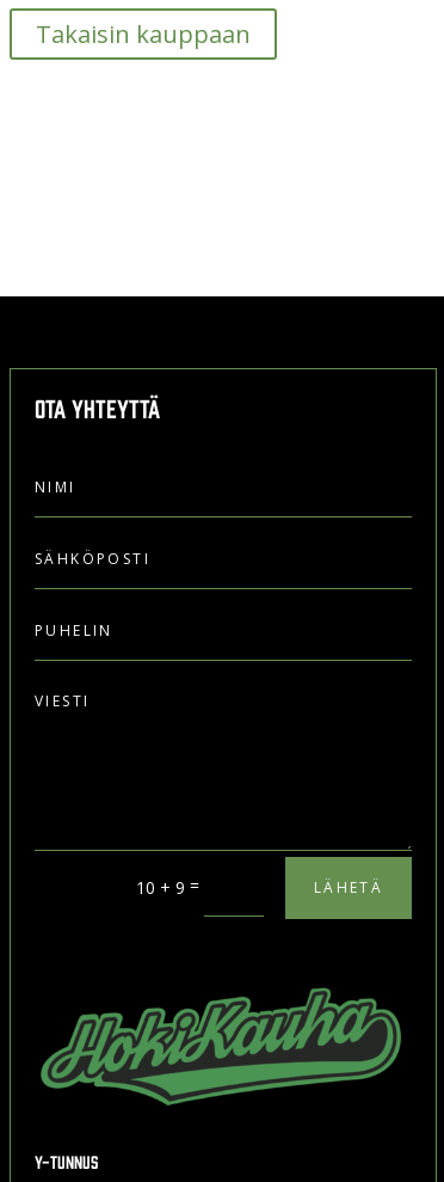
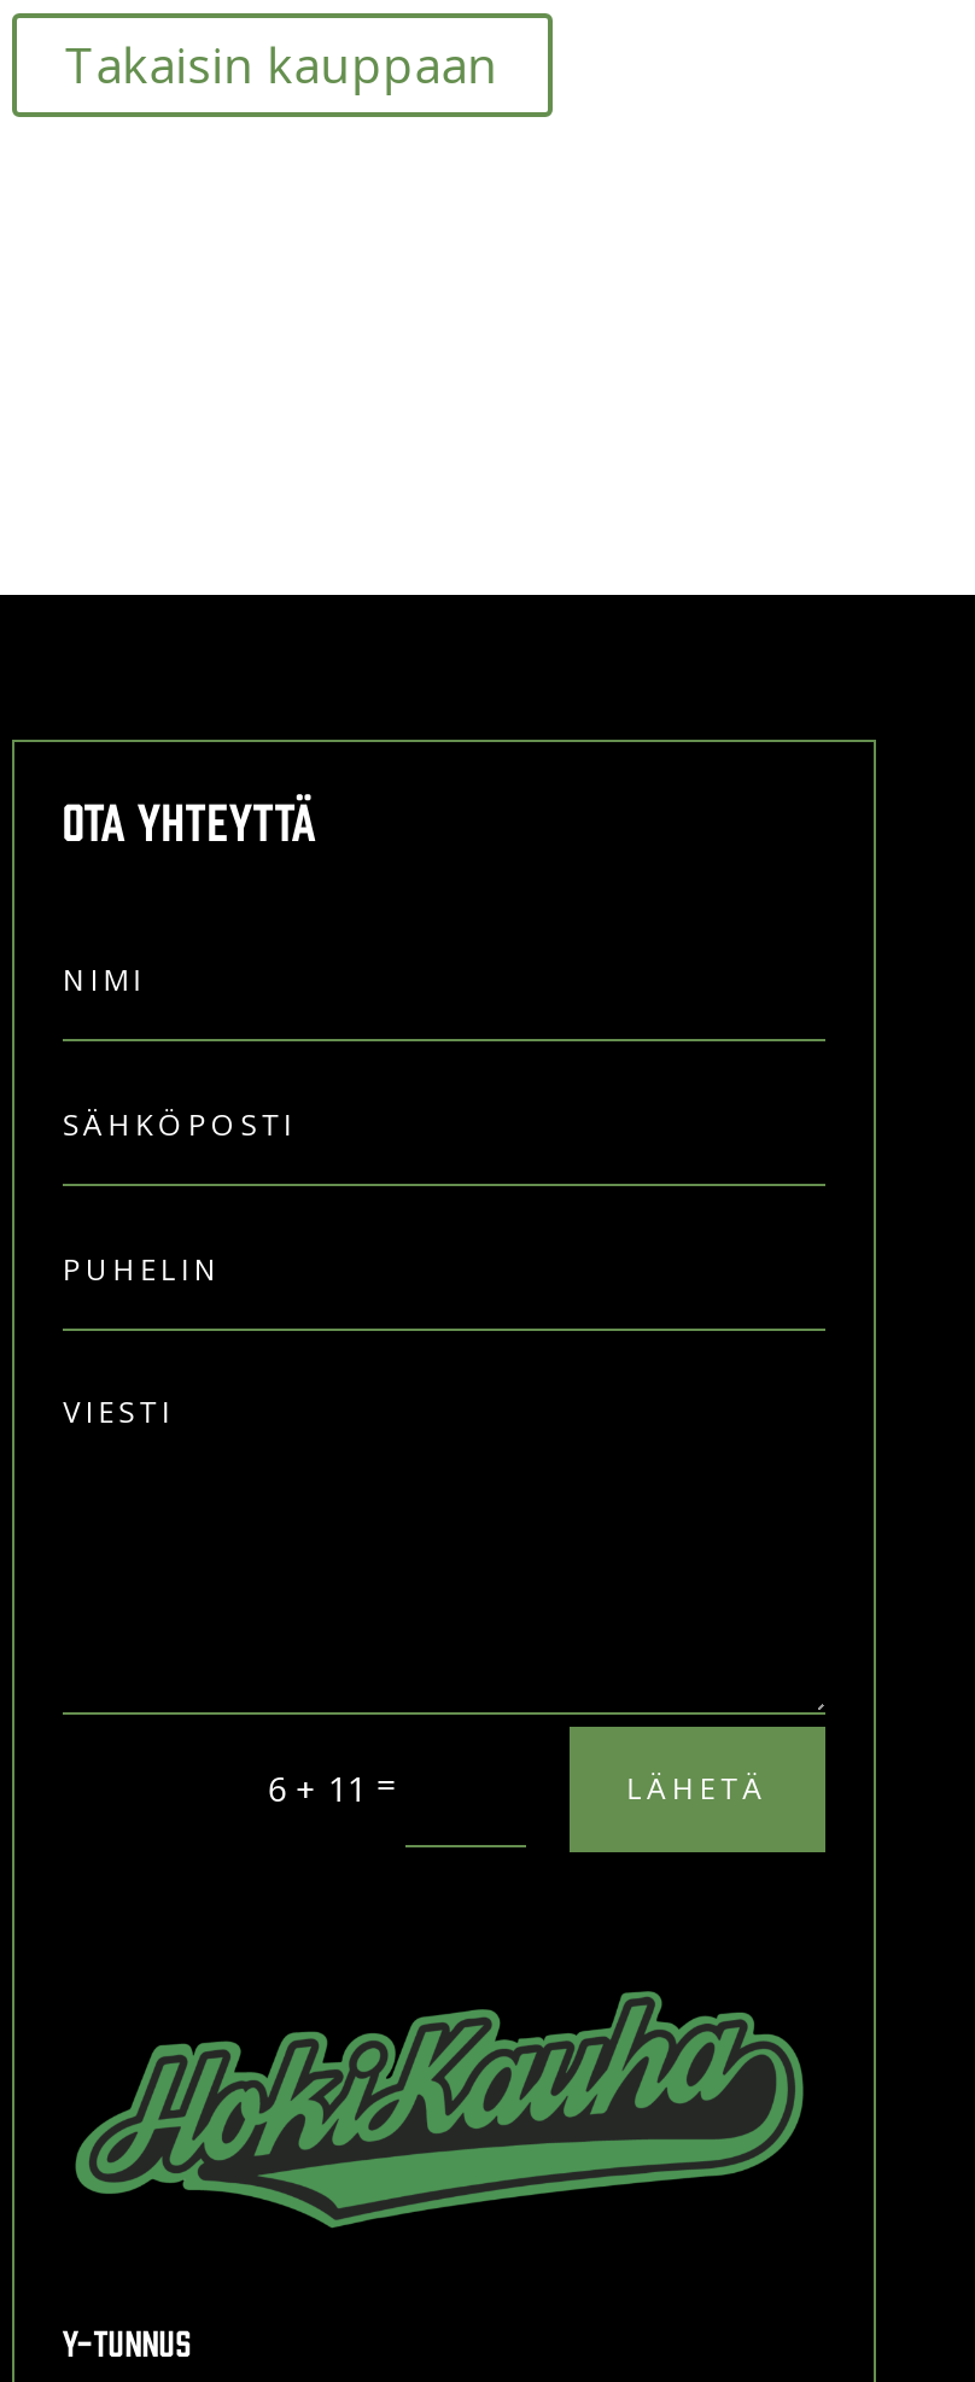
[136,874,204,899] 10 + 9 = -> [267,1761,405,1811] 6 + 11 =

